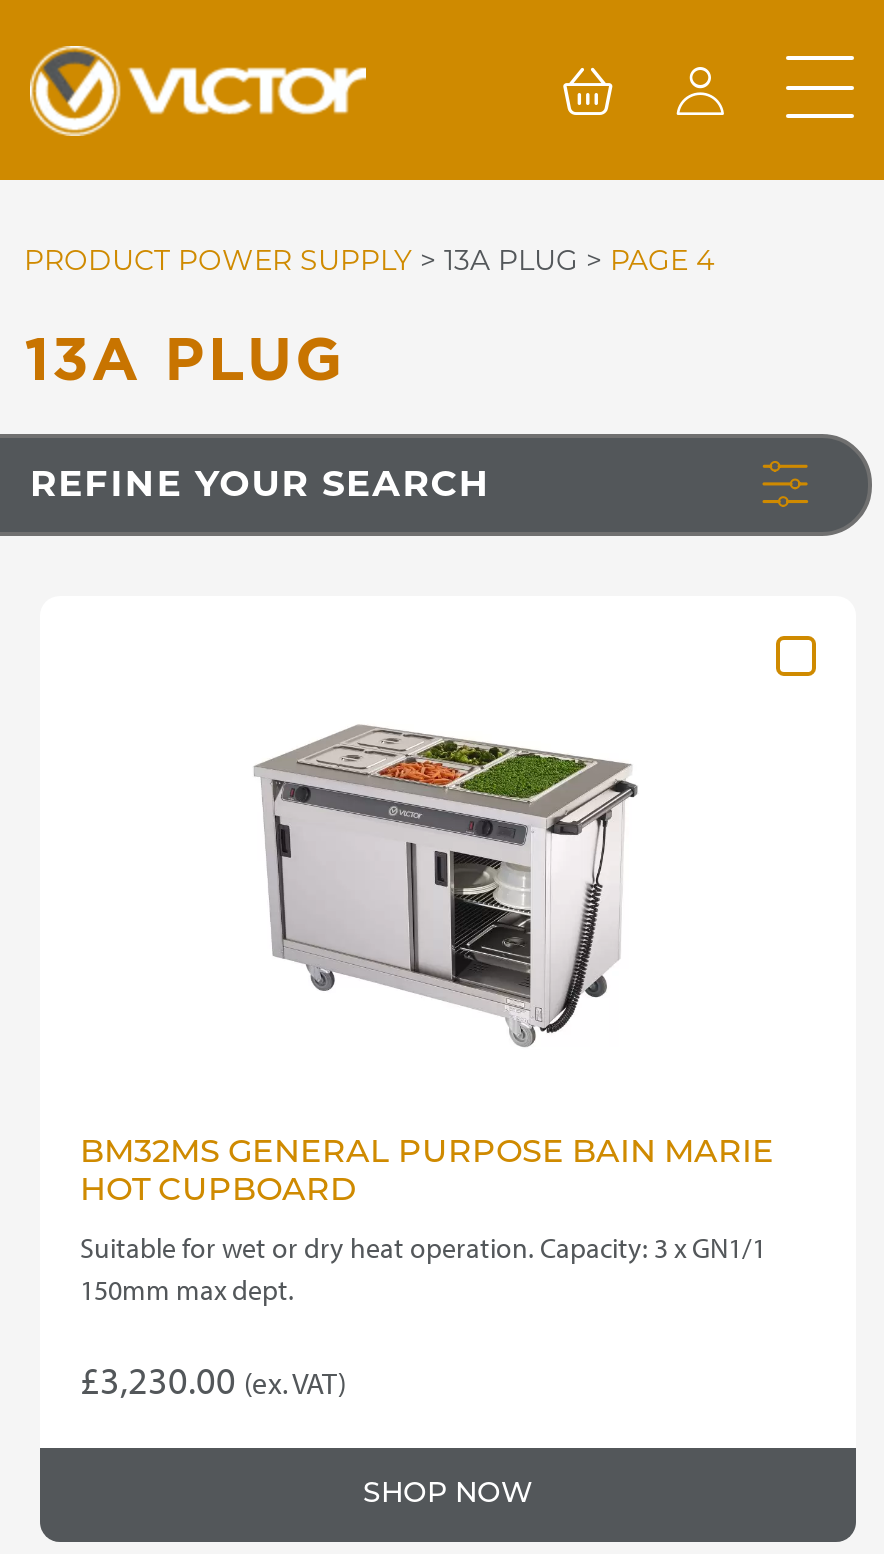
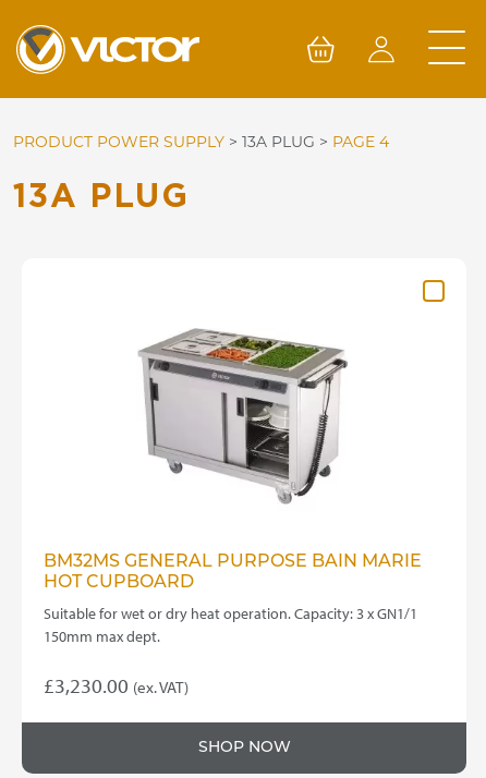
[30,462,491,506] REFINE YOUR SEARCH -> none

